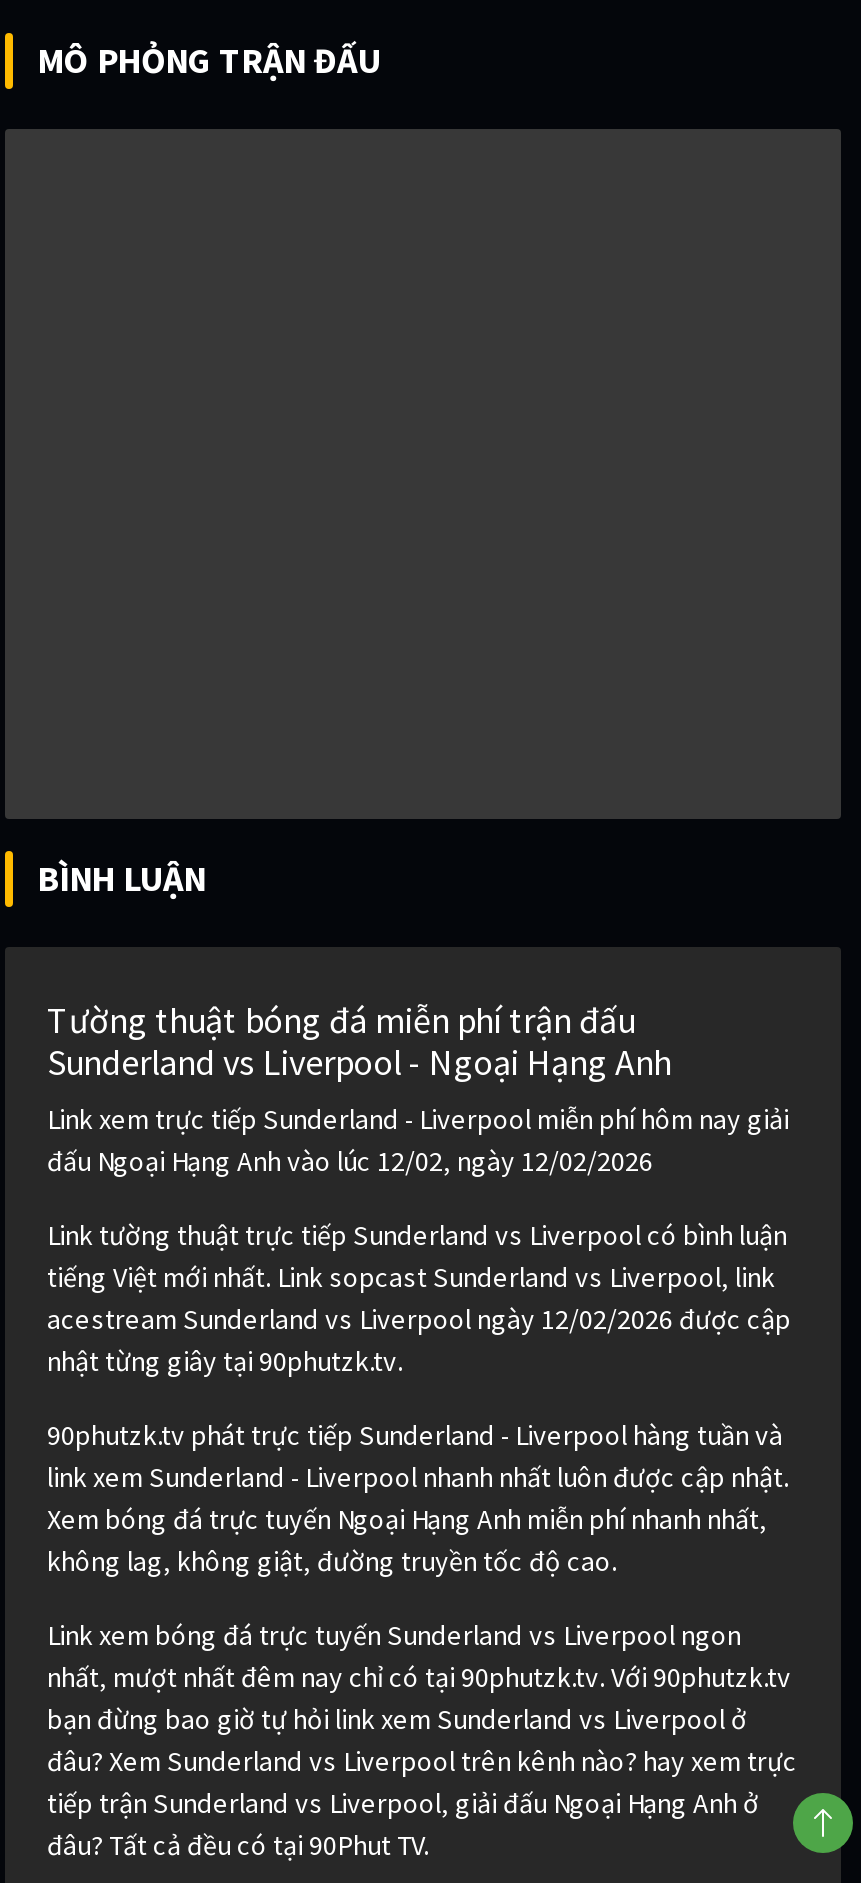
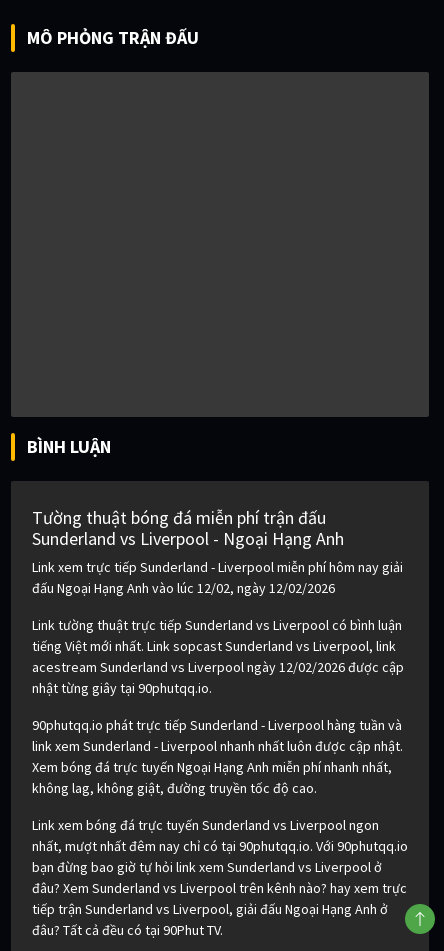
[47,1344,403,1380] nhật từng giây tại 90phutzk.tv. -> [32,679,212,697] nhật từng giây tại 90phutqq.io.
[47,1418,783,1454] 90phutzk.tv phát trực tiếp Sunderland - Liverpool hàng tuần và -> [32,716,402,734] 90phutqq.io phát trực tiếp Sunderland - Liverpool hàng tuần và
[47,1660,791,1696] nhất, mượt nhất đêm nay chỉ có tại 90phutzk.tv. Với 90phutzk.tv -> [32,837,408,855] nhất, mượt nhất đêm nay chỉ có tại 90phutqq.io. Với 90phutqq.io

